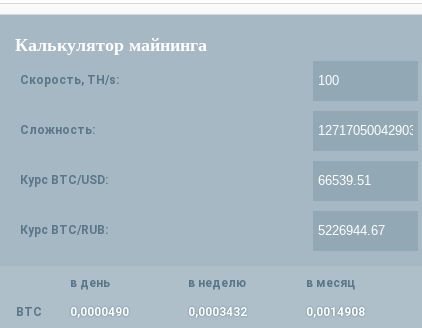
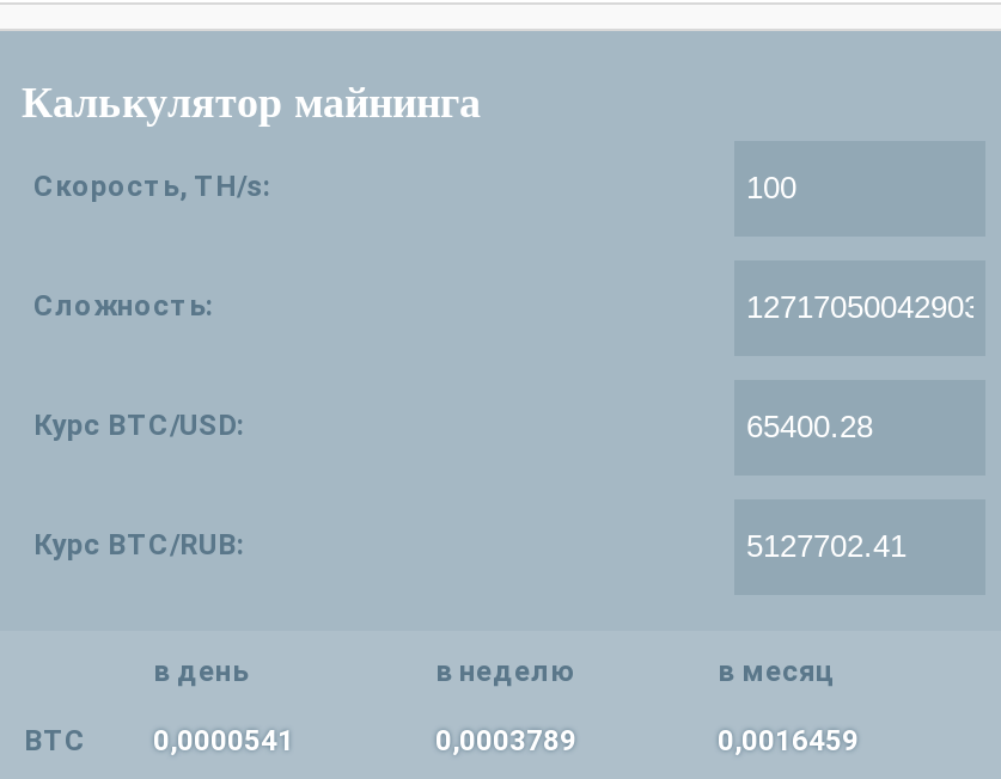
[16,305,129,319] BTC 0,0000490 -> [24,725,294,758] BTC 0,0000541
[188,305,247,319] 0,0003432 -> [435,725,576,758] 0,0003789
[306,305,365,319] 0,0014908 -> [718,725,859,758] 0,0016459

